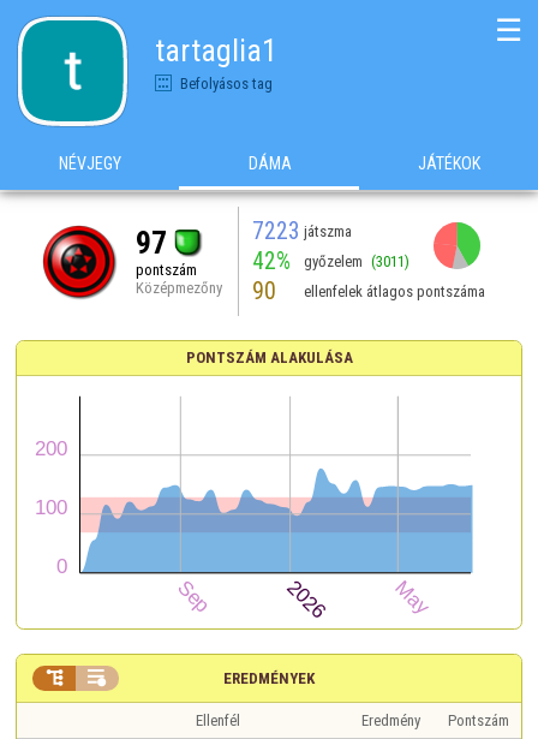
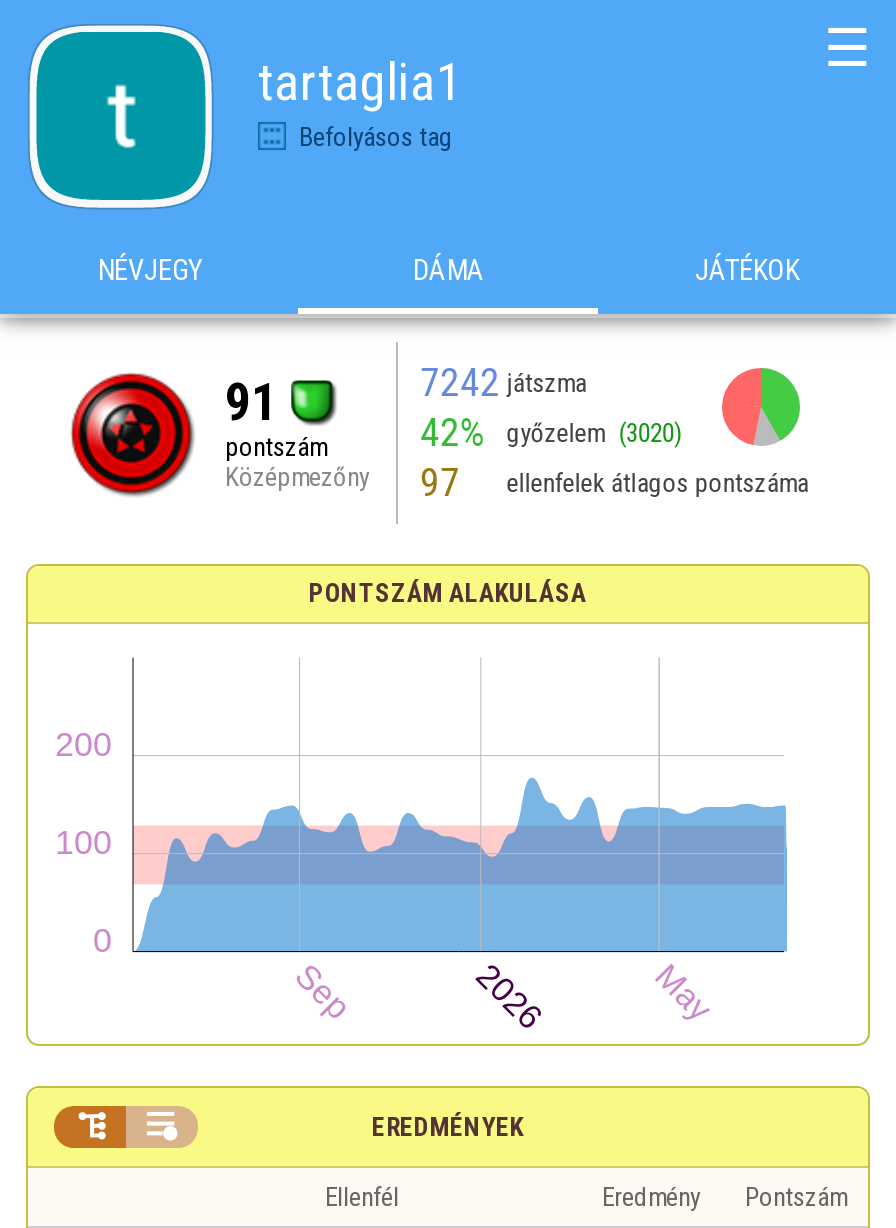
[252,217,352,245] 7223 játszma -> [420,359,586,405] 7242 játszma
[135,224,166,260] 97 -> [225,371,277,431] 91
[252,247,410,275] 42% győzelem (3011) -> [420,409,682,455] 42% győzelem (3020)
[135,277,485,305] Középmezőny 90 ellenfelek átlagos pontszáma -> [225,459,808,505] Középmezőny 97 ellenfelek átlagos pontszáma

